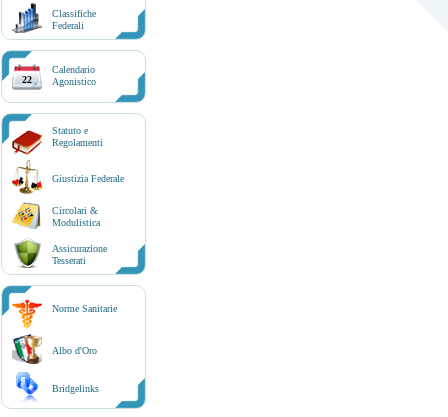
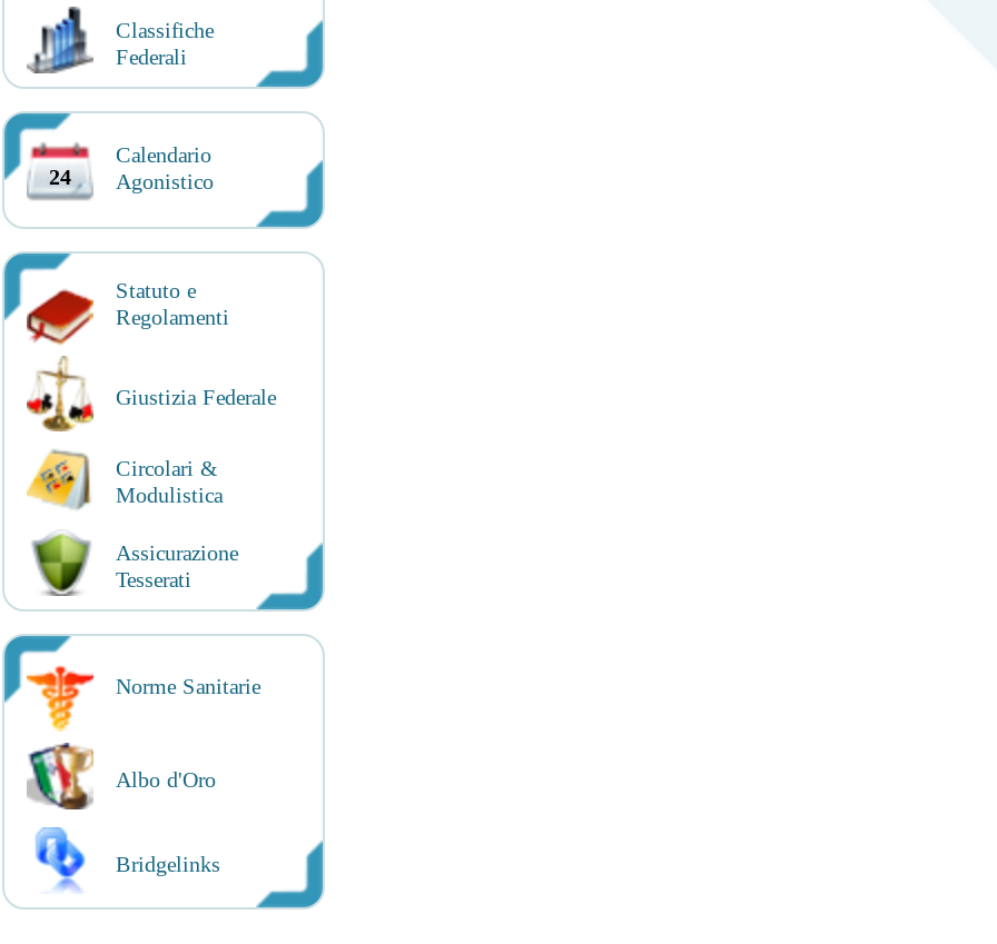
[22,74,96,87] 22 Agonistico -> [49,165,214,193] 24 Agonistico

